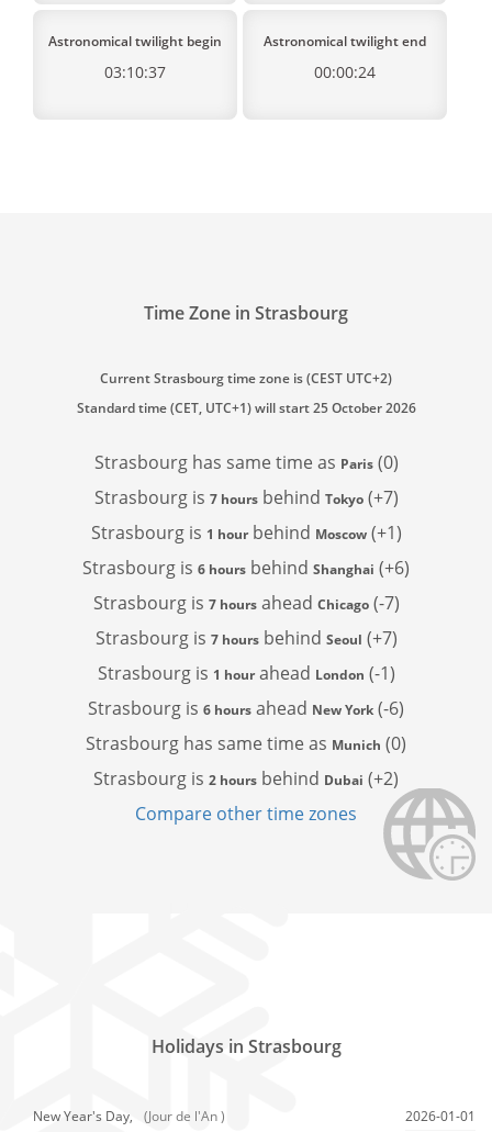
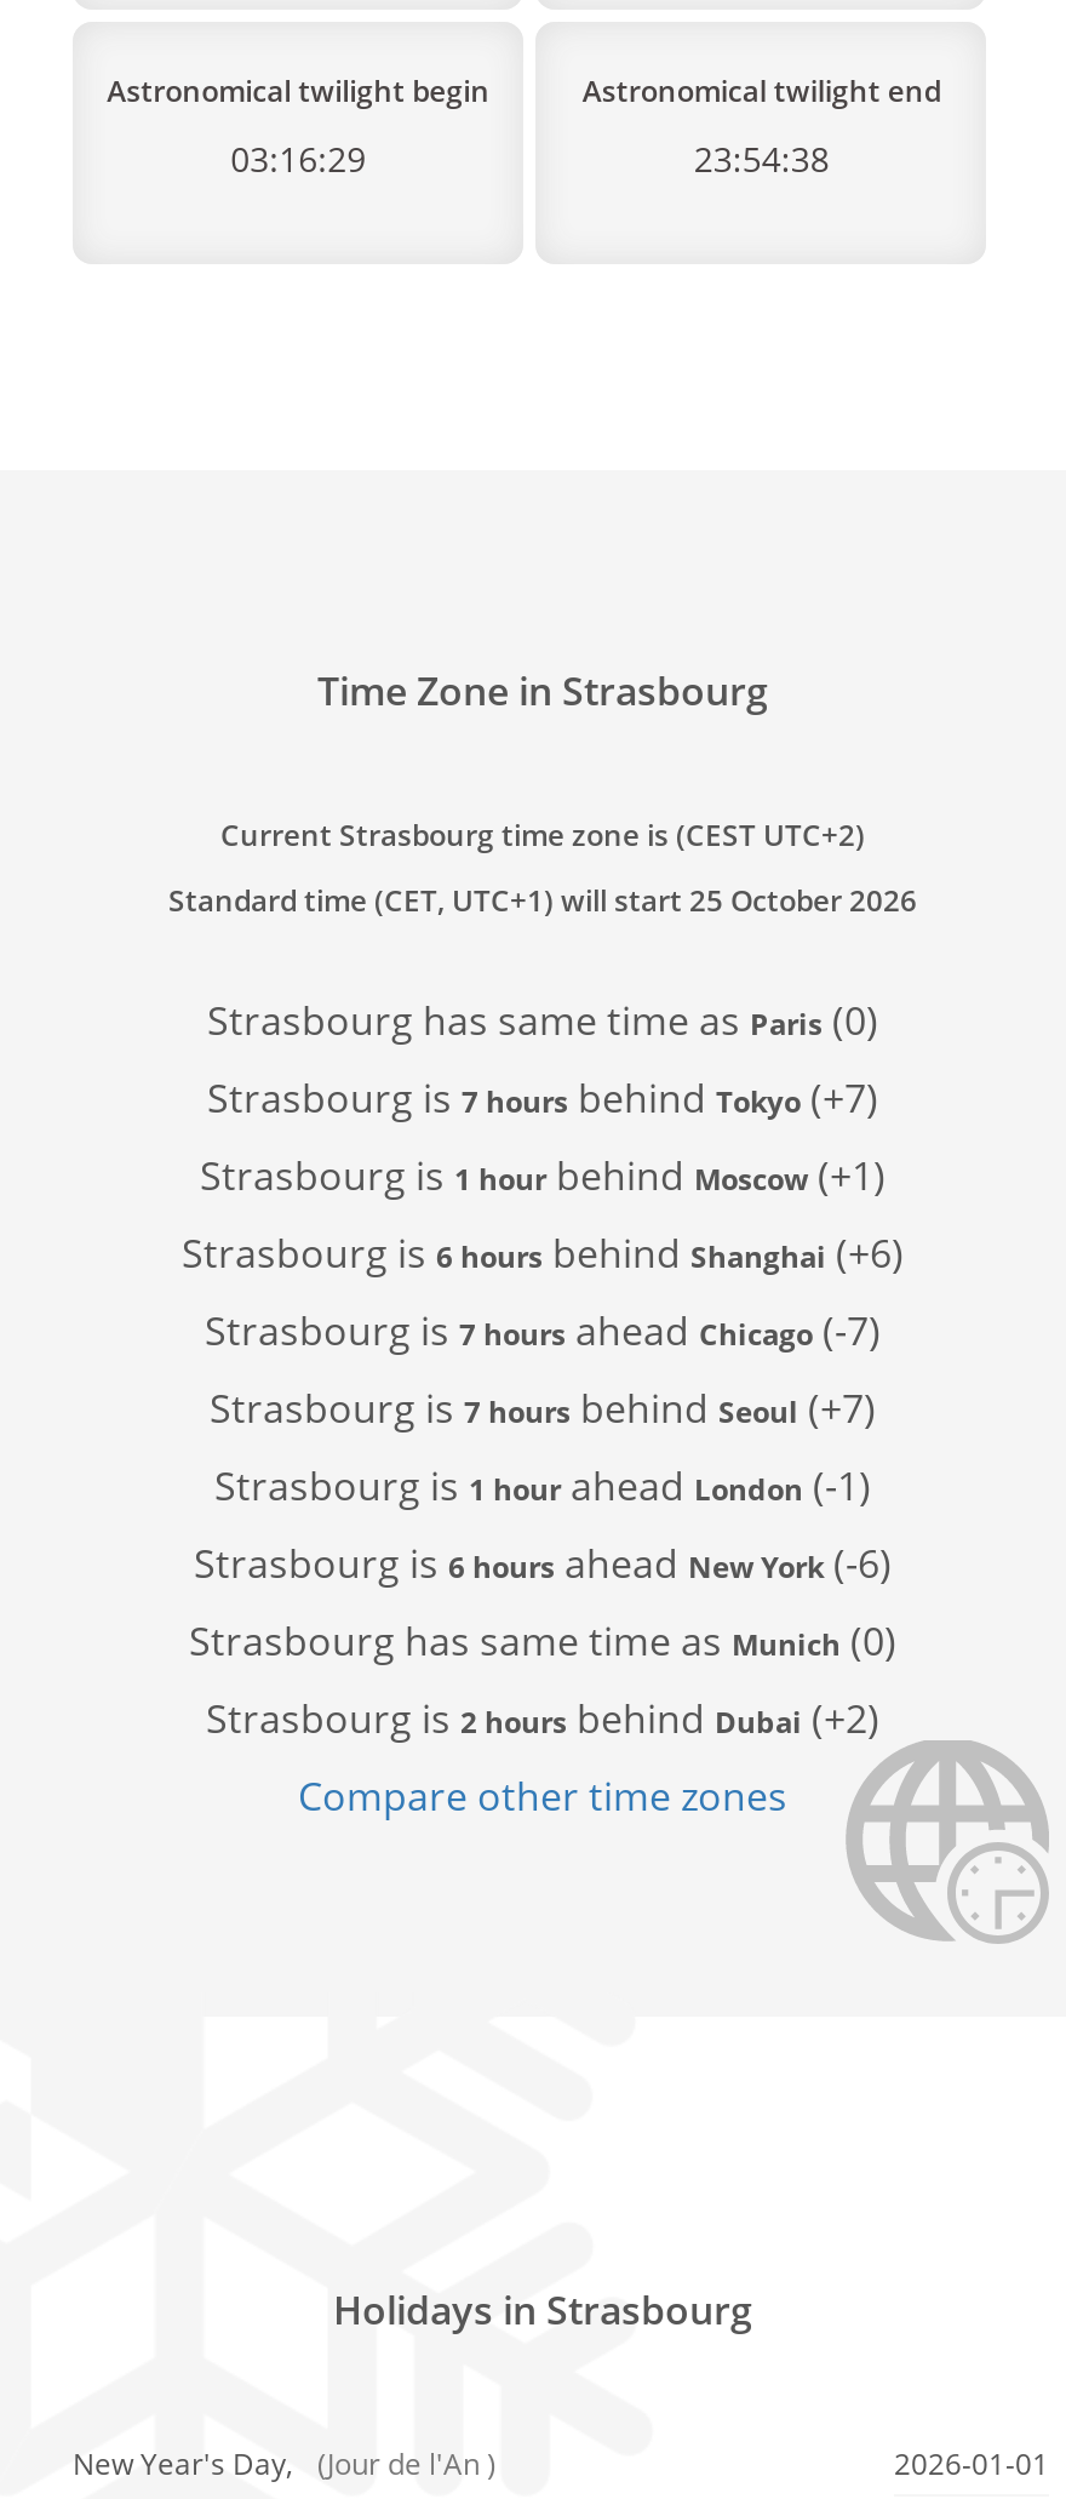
[104,61,166,82] 03:10:37 -> [230,136,366,182] 03:16:29
[314,61,376,82] 00:00:24 -> [694,136,829,182] 23:54:38

